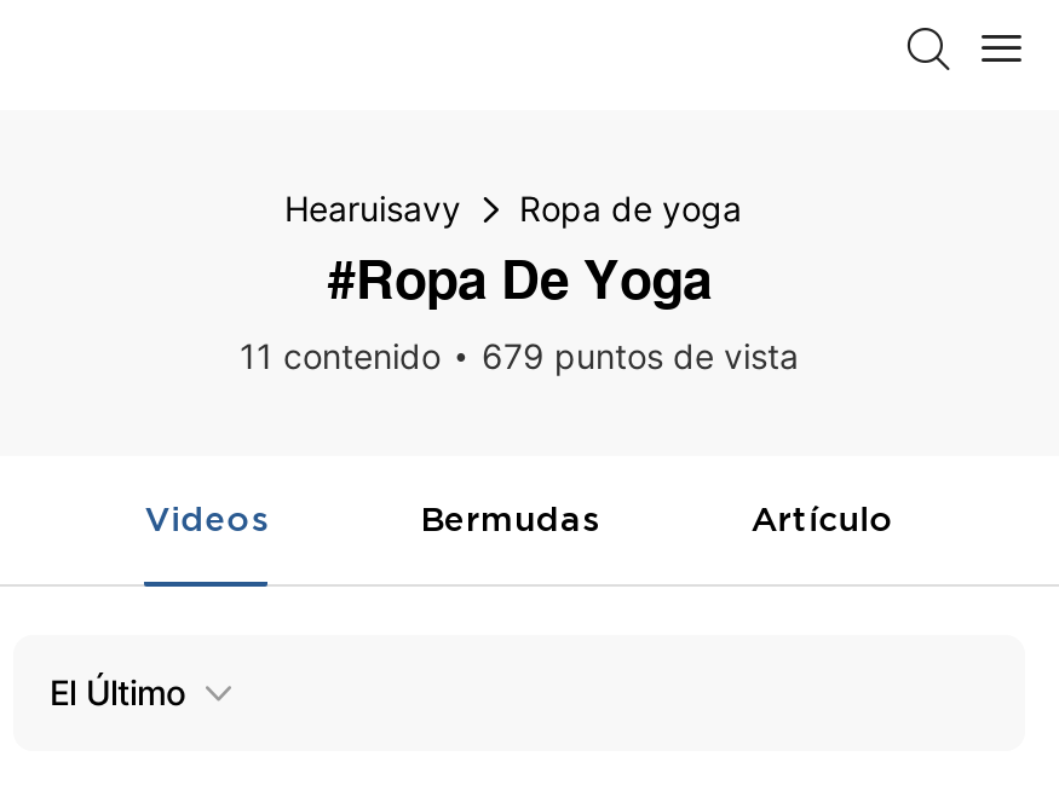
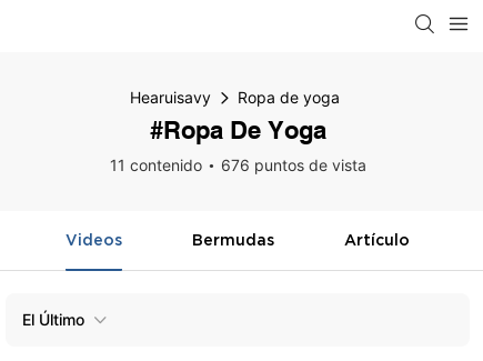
[482,335,799,376] 679 puntos de vista -> [220,156,366,174] 676 puntos de vista

